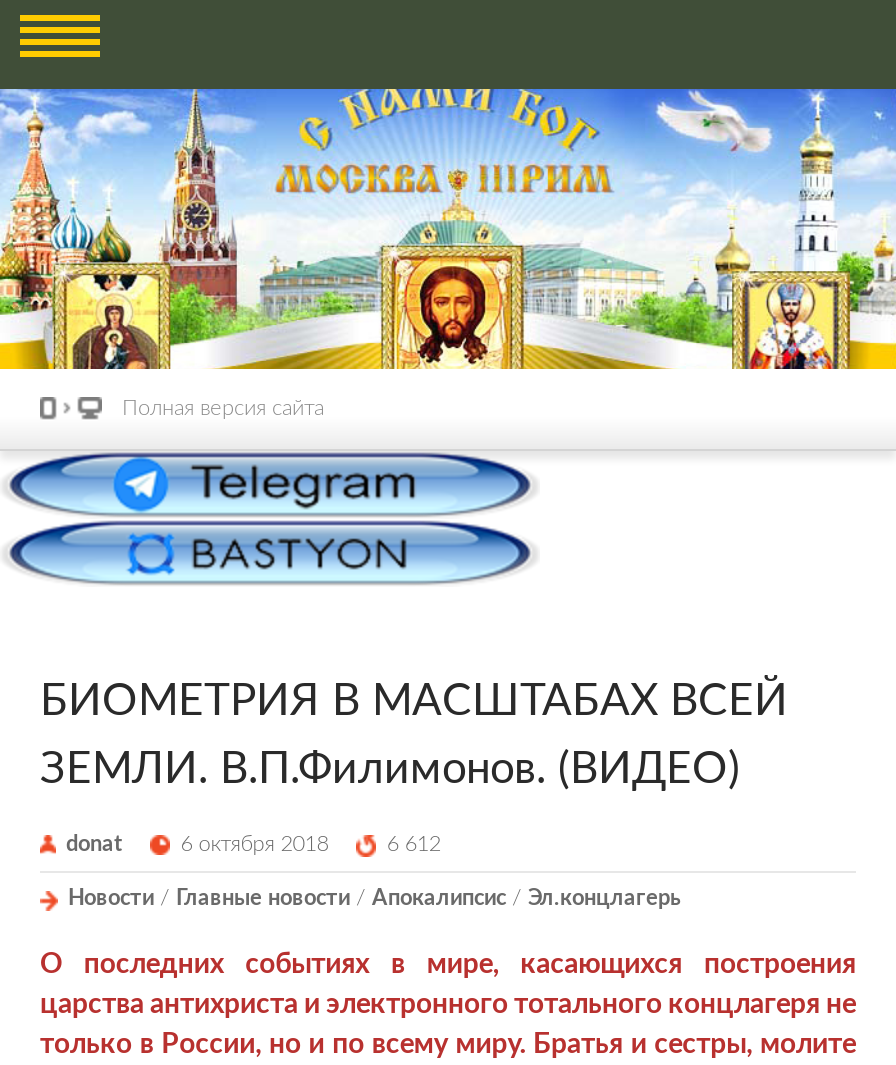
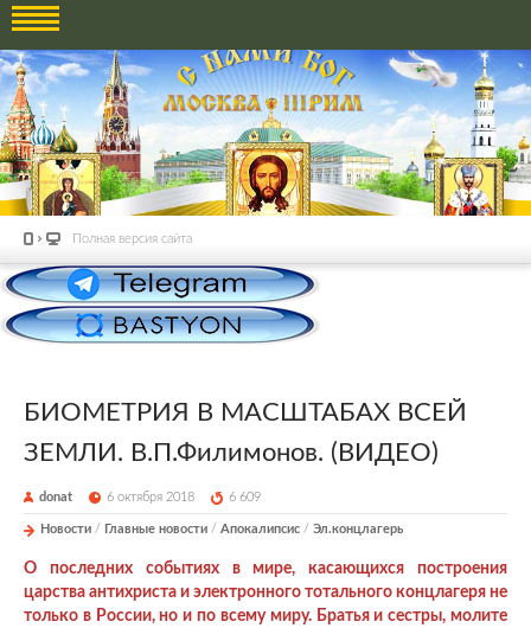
[387,833,441,855] 6 612 -> [229,490,261,503] 6 609

